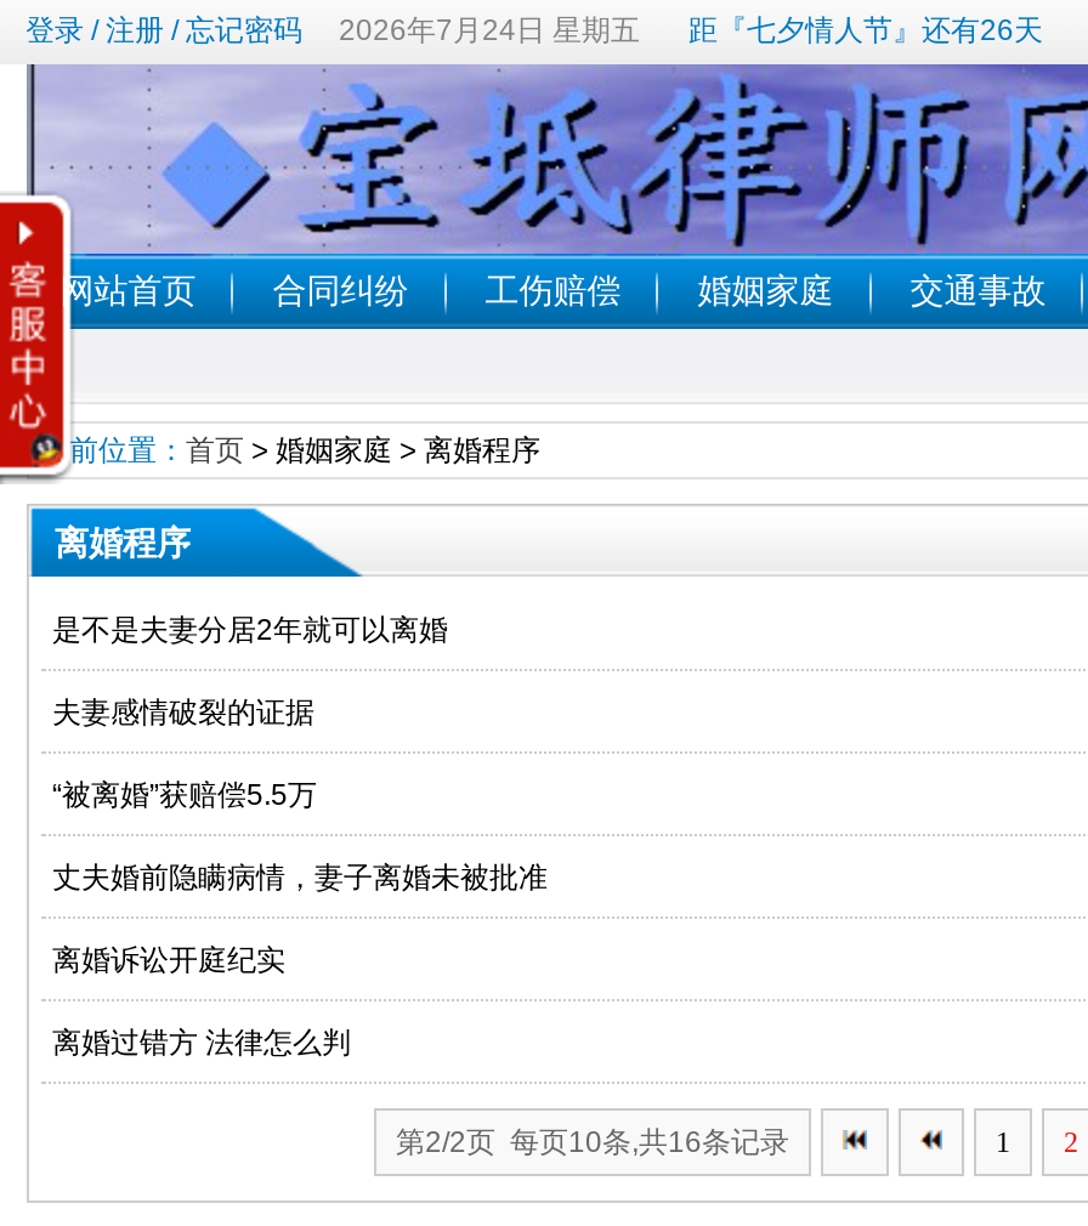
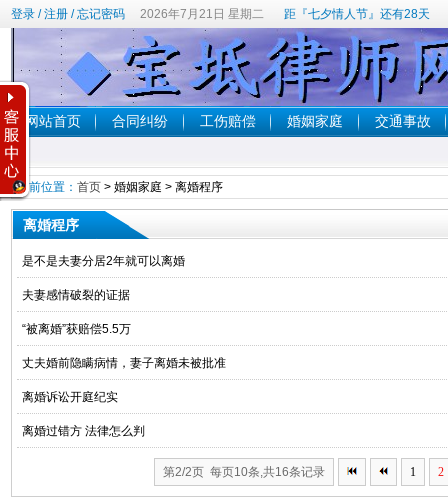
[339,13,640,47] 2026年7月24日 星期五 -> [139,7,263,21] 2026年7月21日 星期二
[688,13,1043,47] 距『七夕情人节』还有26天 -> [283,7,429,21] 距『七夕情人节』还有28天

